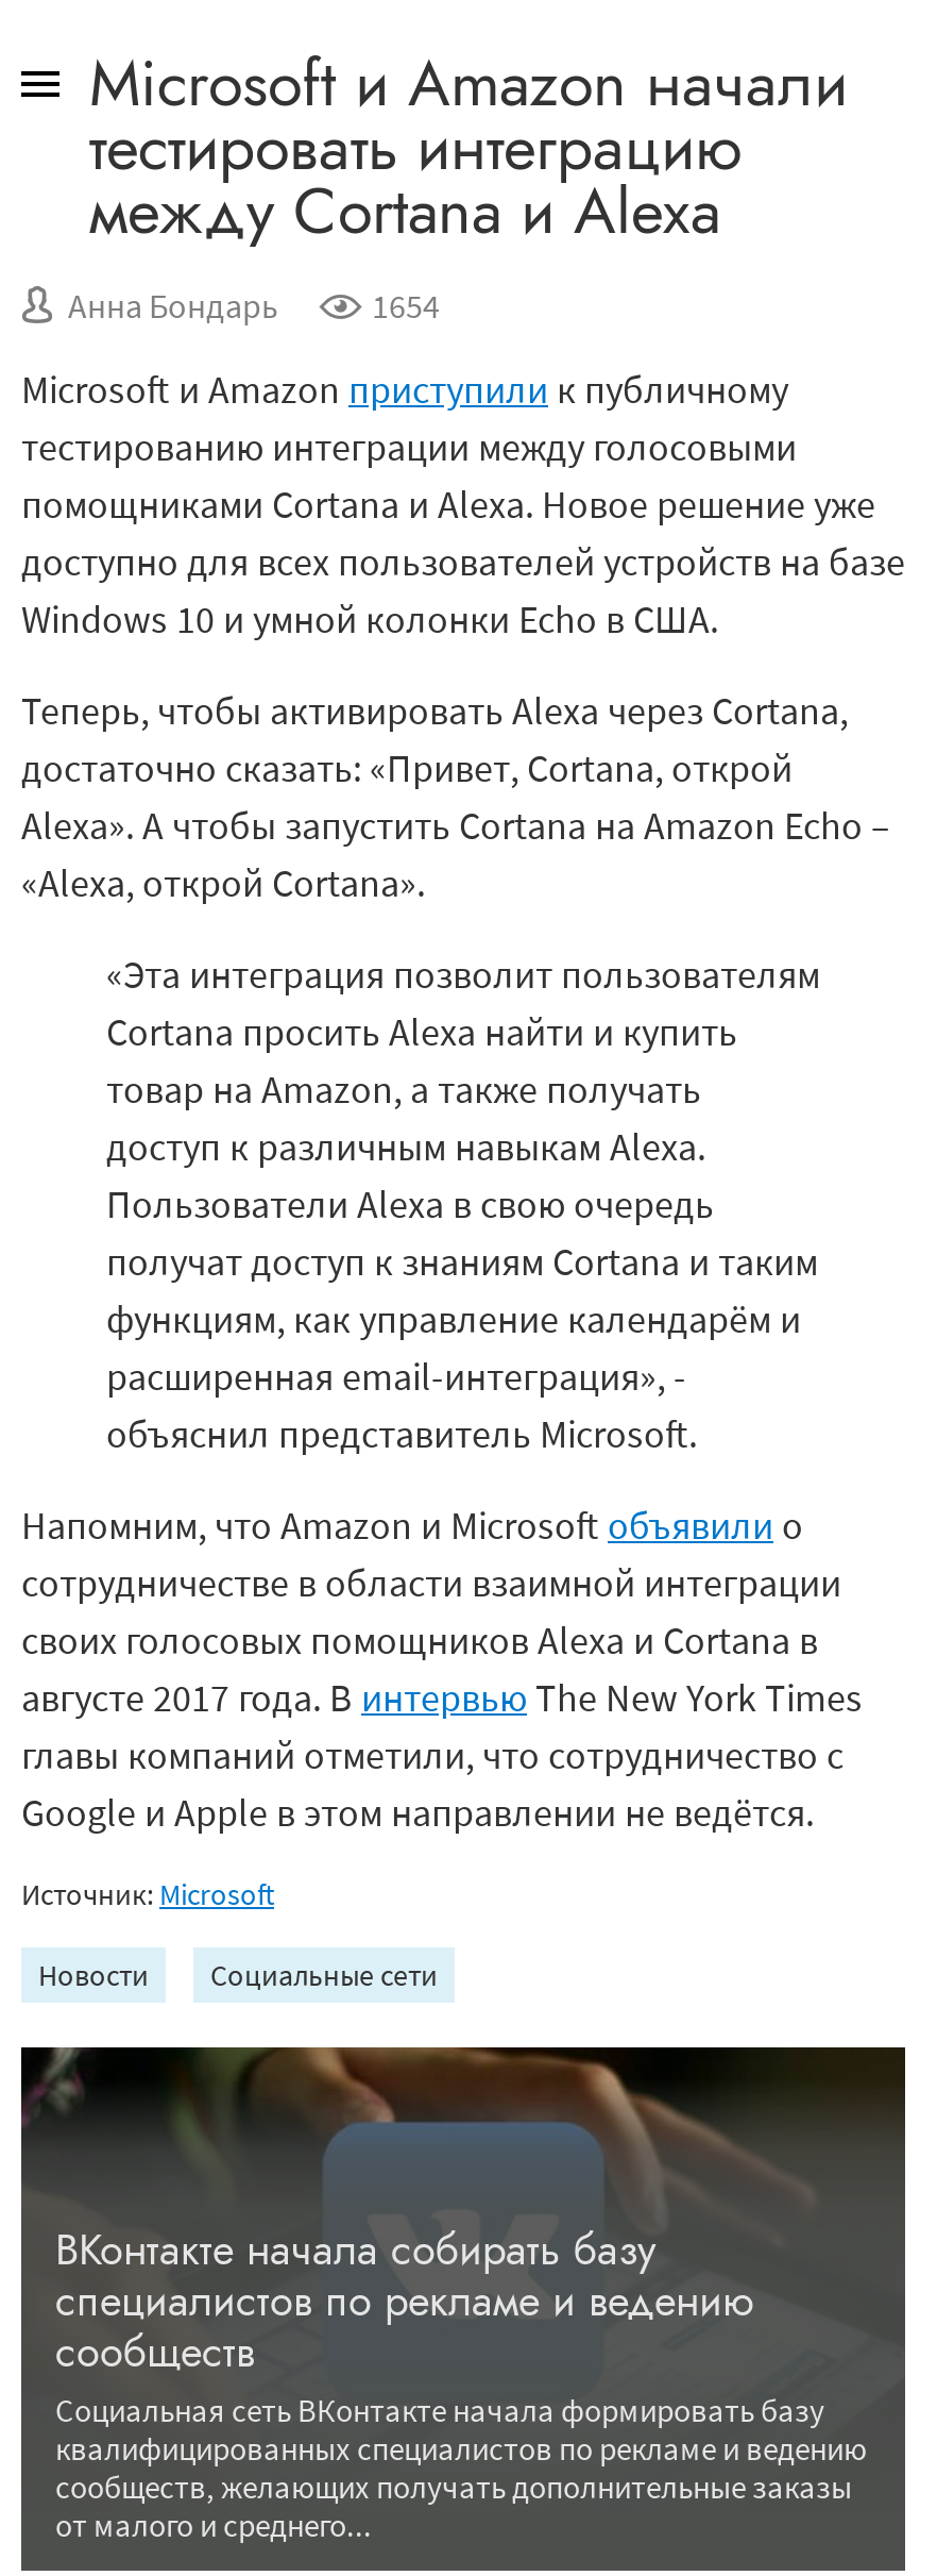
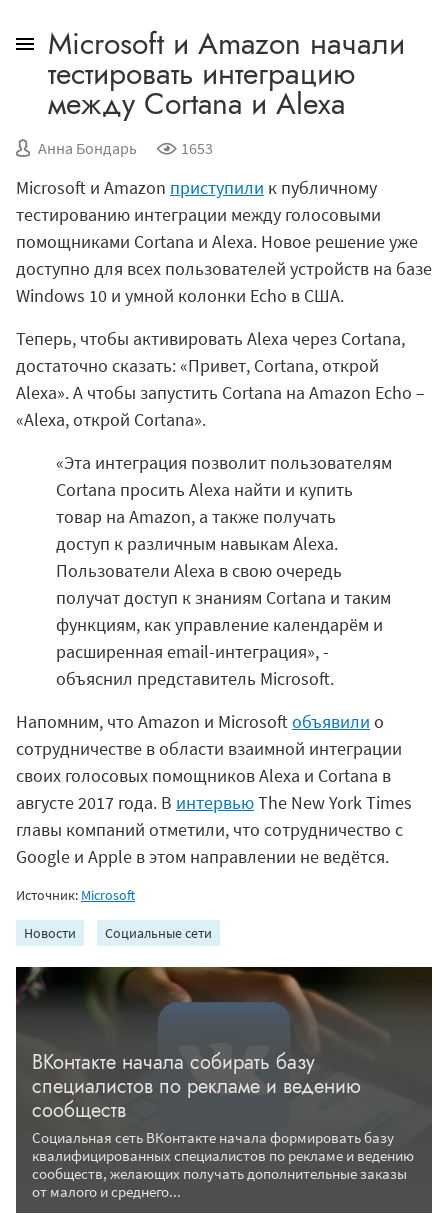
[372,284,440,327] 1654 -> [181,138,213,158] 1653

